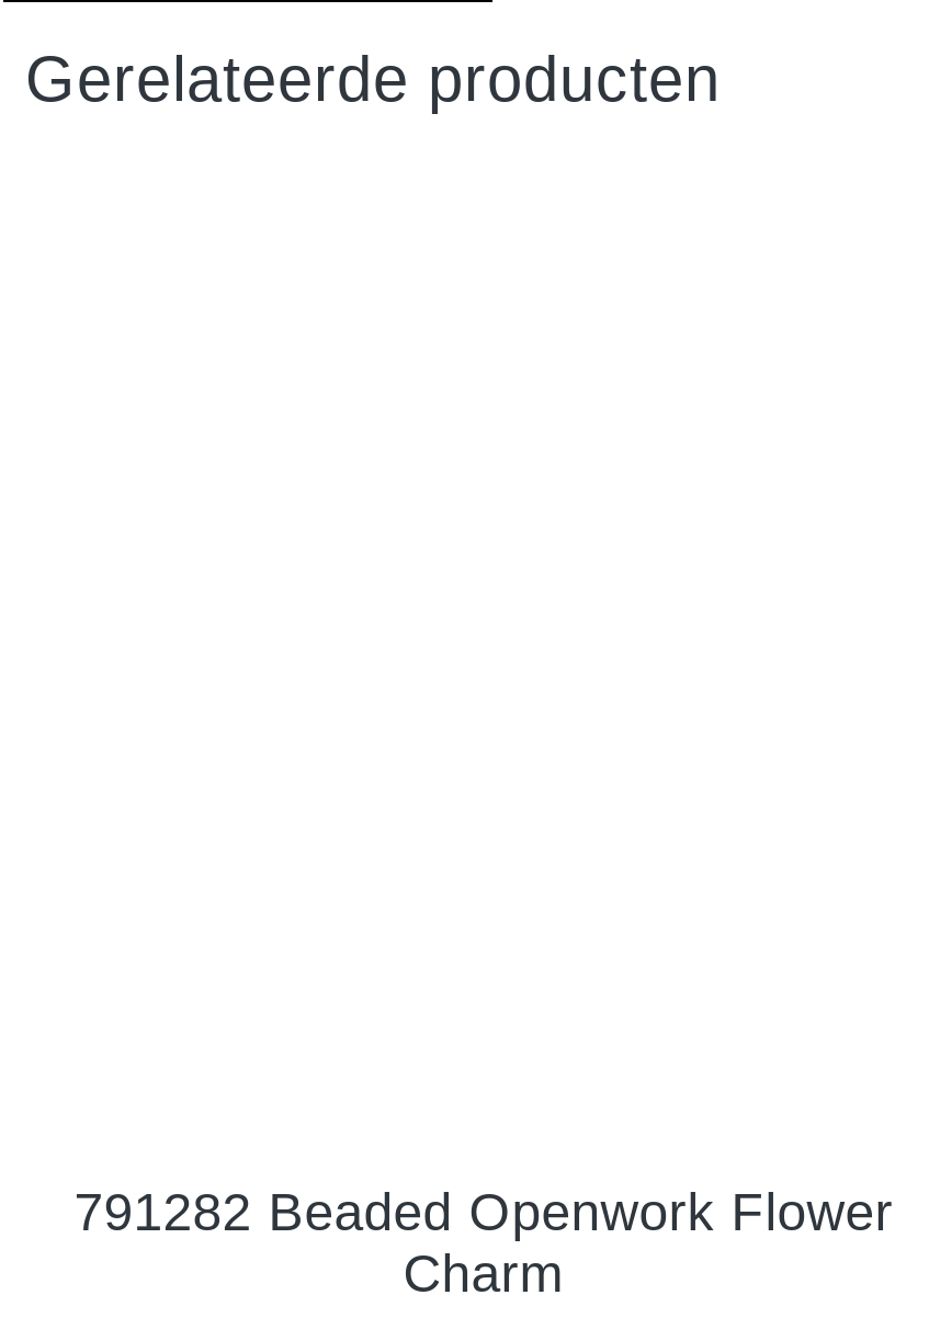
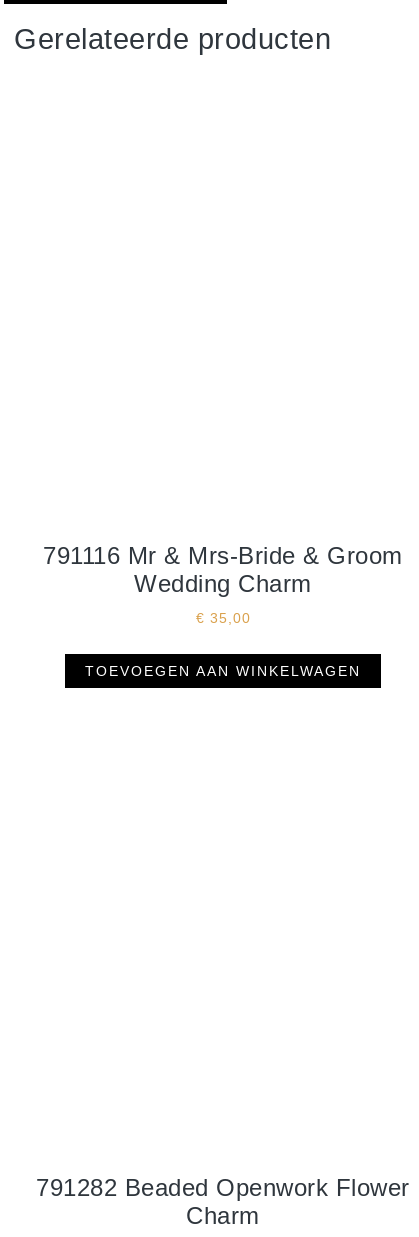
none -> [43,542,403,679] 791116 Mr & Mrs-Bride & Groom | Wedding Charm | €35,00 | TOEVOEGEN AAN WINKELWAGEN

